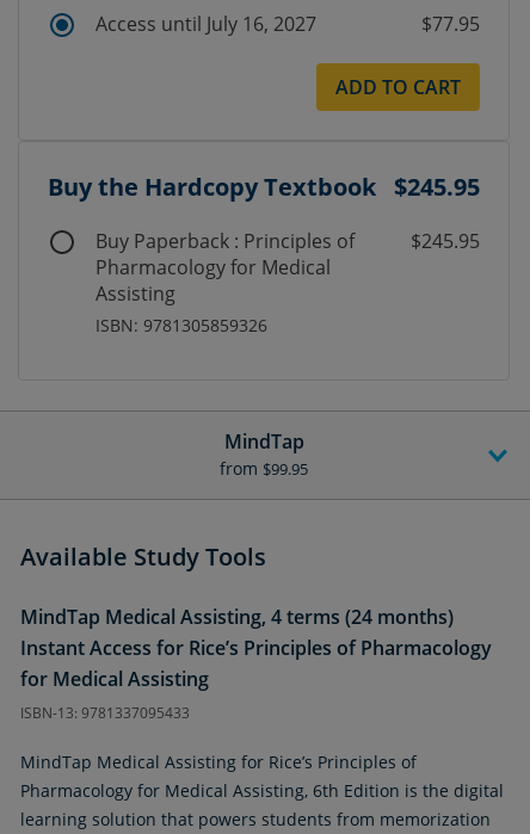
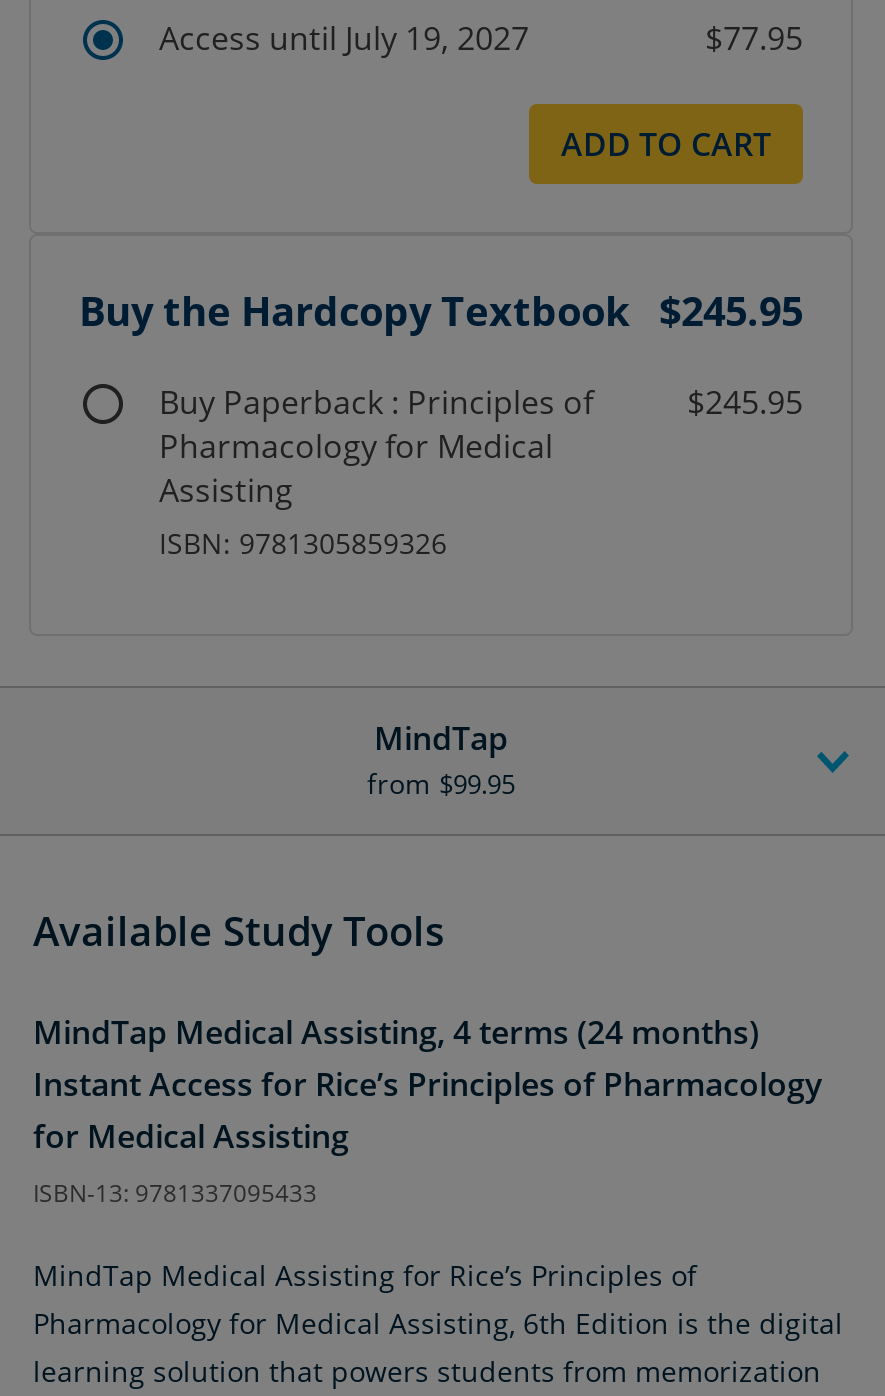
[95,10,316,37] Access until July 16, 2027 -> [159,15,529,59] Access until July 19, 2027

